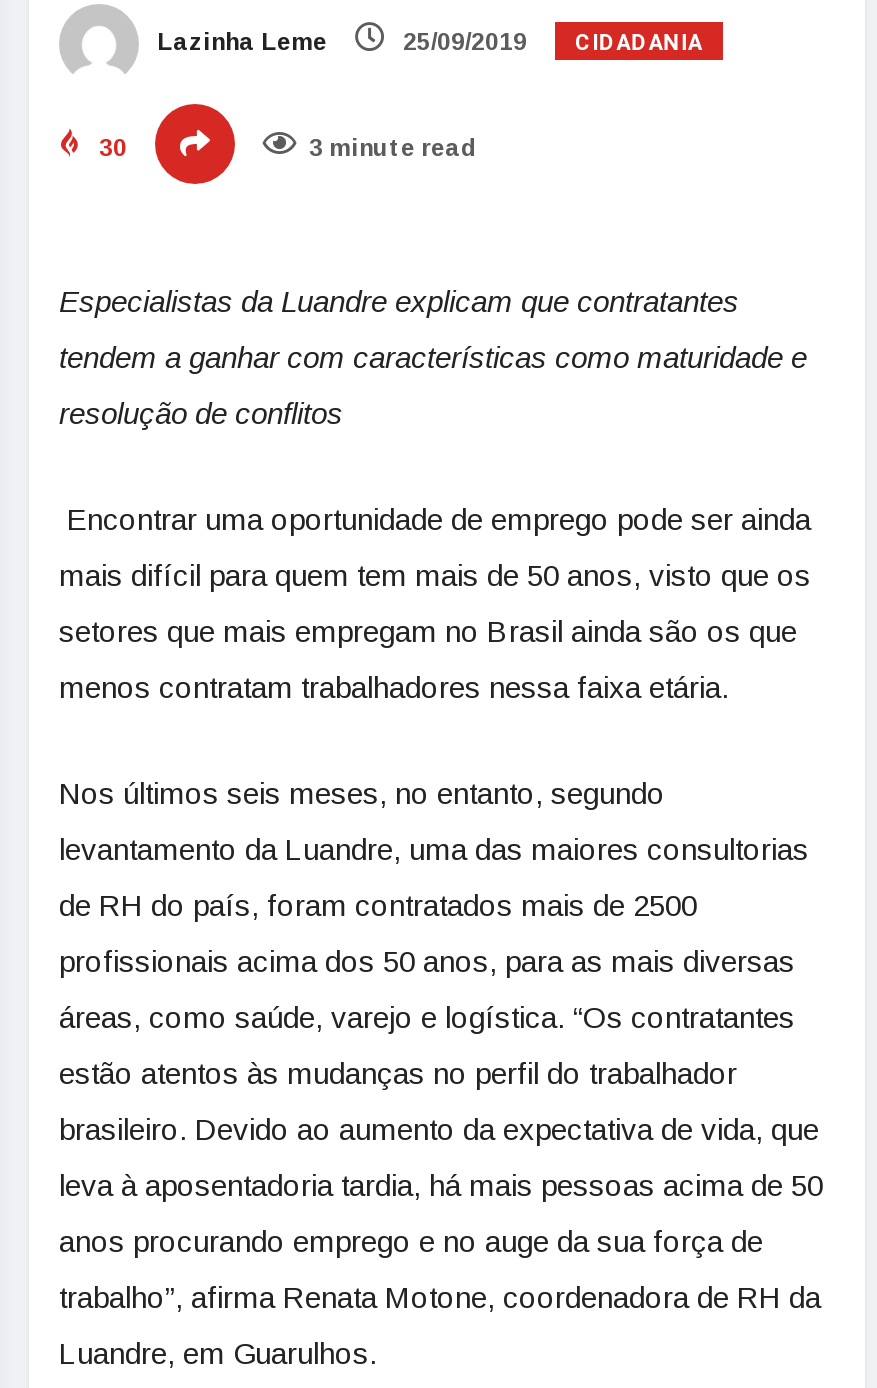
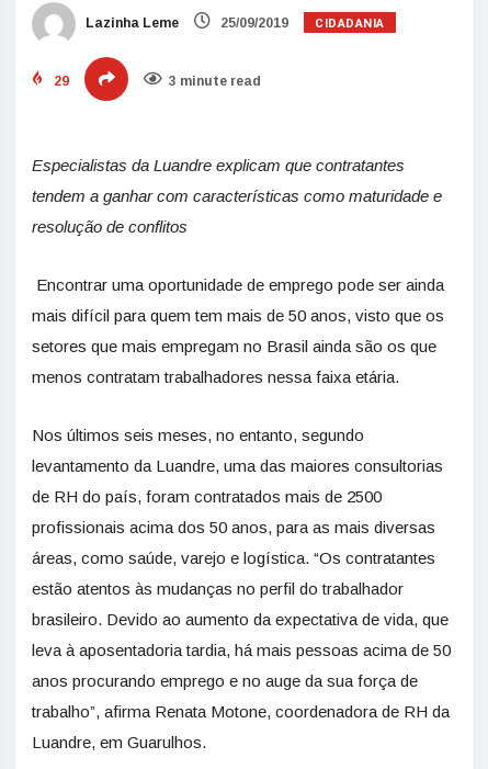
[93,134,127,162] 30 -> [50,73,69,89] 29

